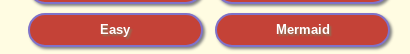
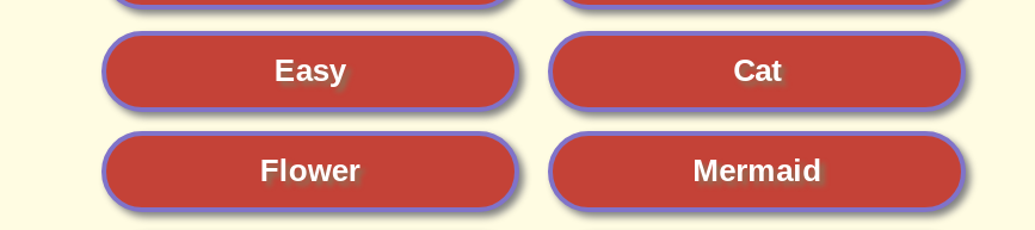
none -> [260,52,781,189] Cat | Flower

